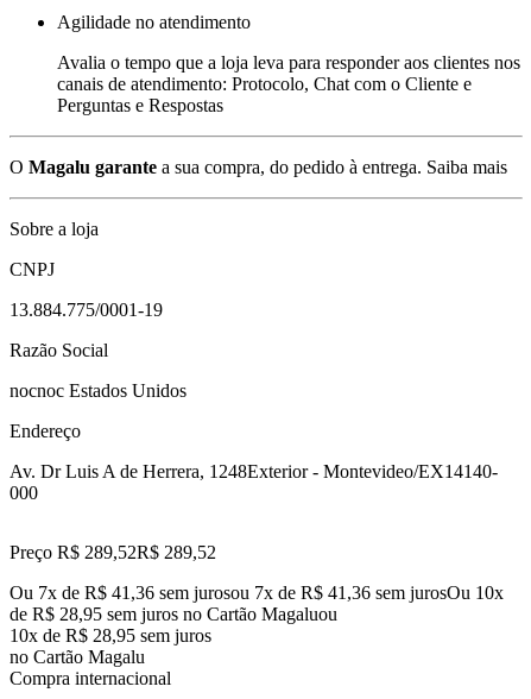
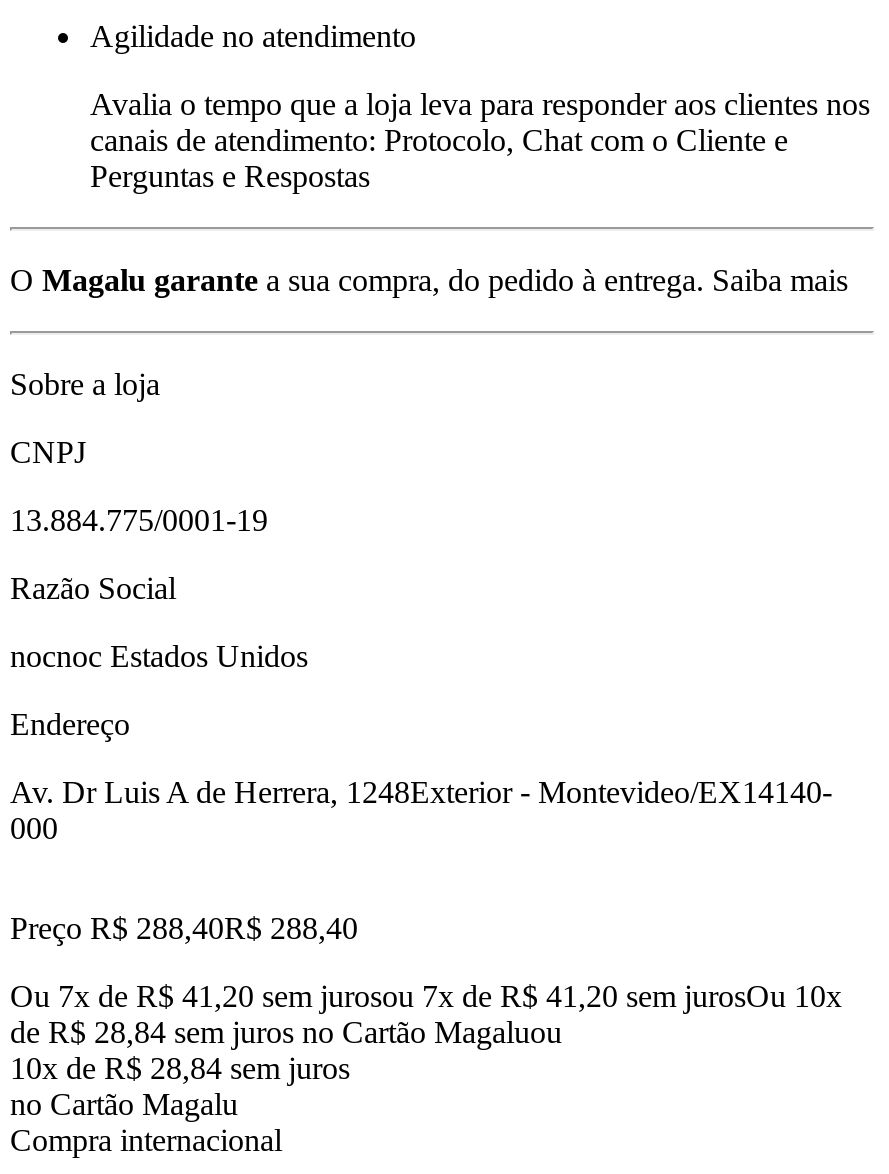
[10,542,216,562] Preço R$ 289,52R$ 289,52 -> [10,910,358,944] Preço R$ 288,40R$ 288,40
[10,582,504,602] Ou 7x de R$ 41,36 sem jurosou 7x de R$ 41,36 sem jurosOu 10x -> [10,978,842,1012] Ou 7x de R$ 41,20 sem jurosou 7x de R$ 41,20 sem jurosOu 10x
[10,604,337,624] de R$ 28,95 sem juros no Cartão Magaluou -> [10,1014,562,1048] de R$ 28,84 sem juros no Cartão Magaluou
[10,625,211,645] 10x de R$ 28,95 sem juros -> [10,1050,350,1084] 10x de R$ 28,84 sem juros

